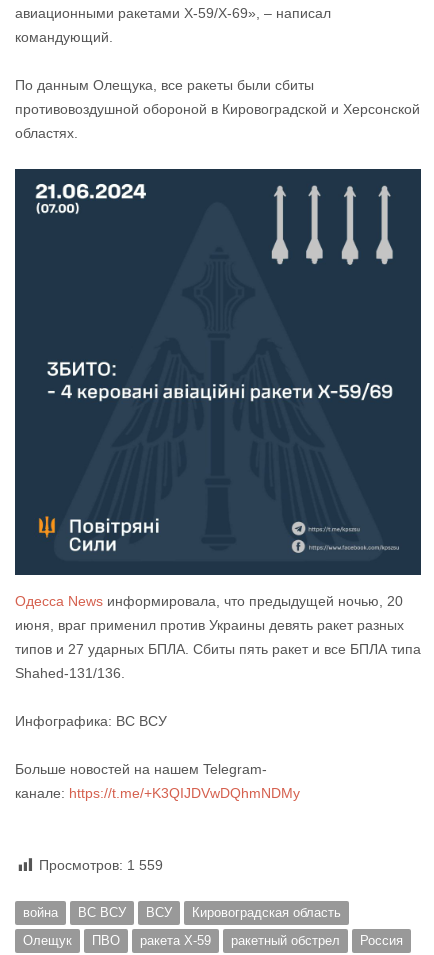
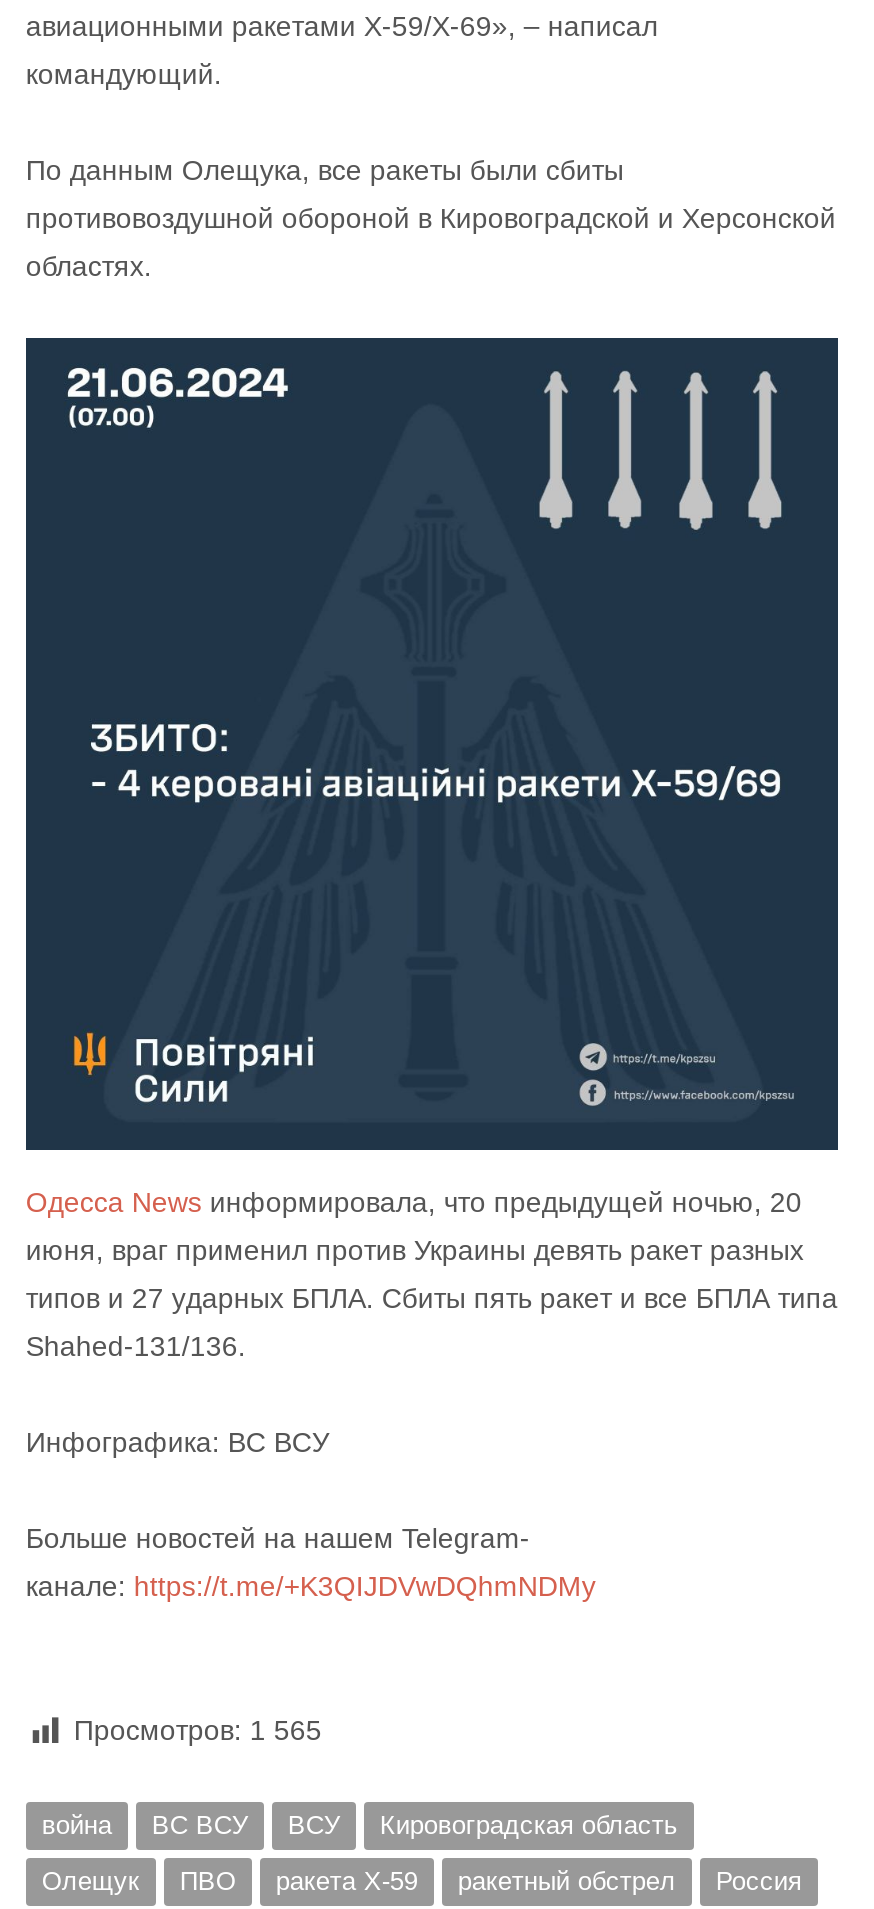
[39,857,163,873] Просмотров: 1 559 -> [74,1714,322,1746] Просмотров: 1 565

